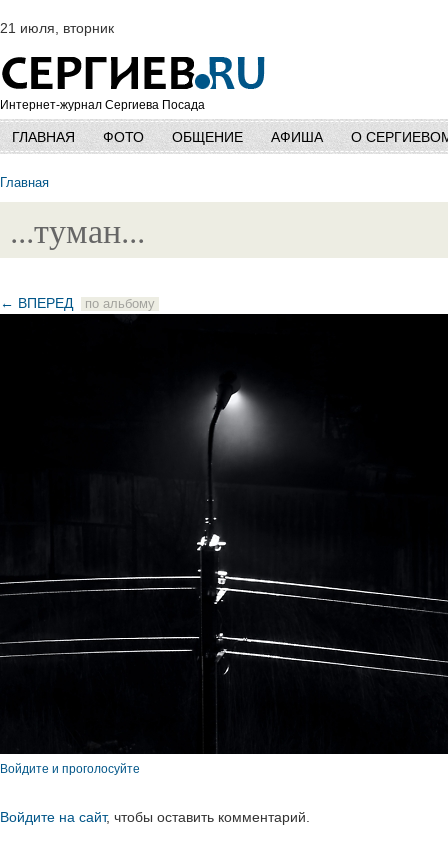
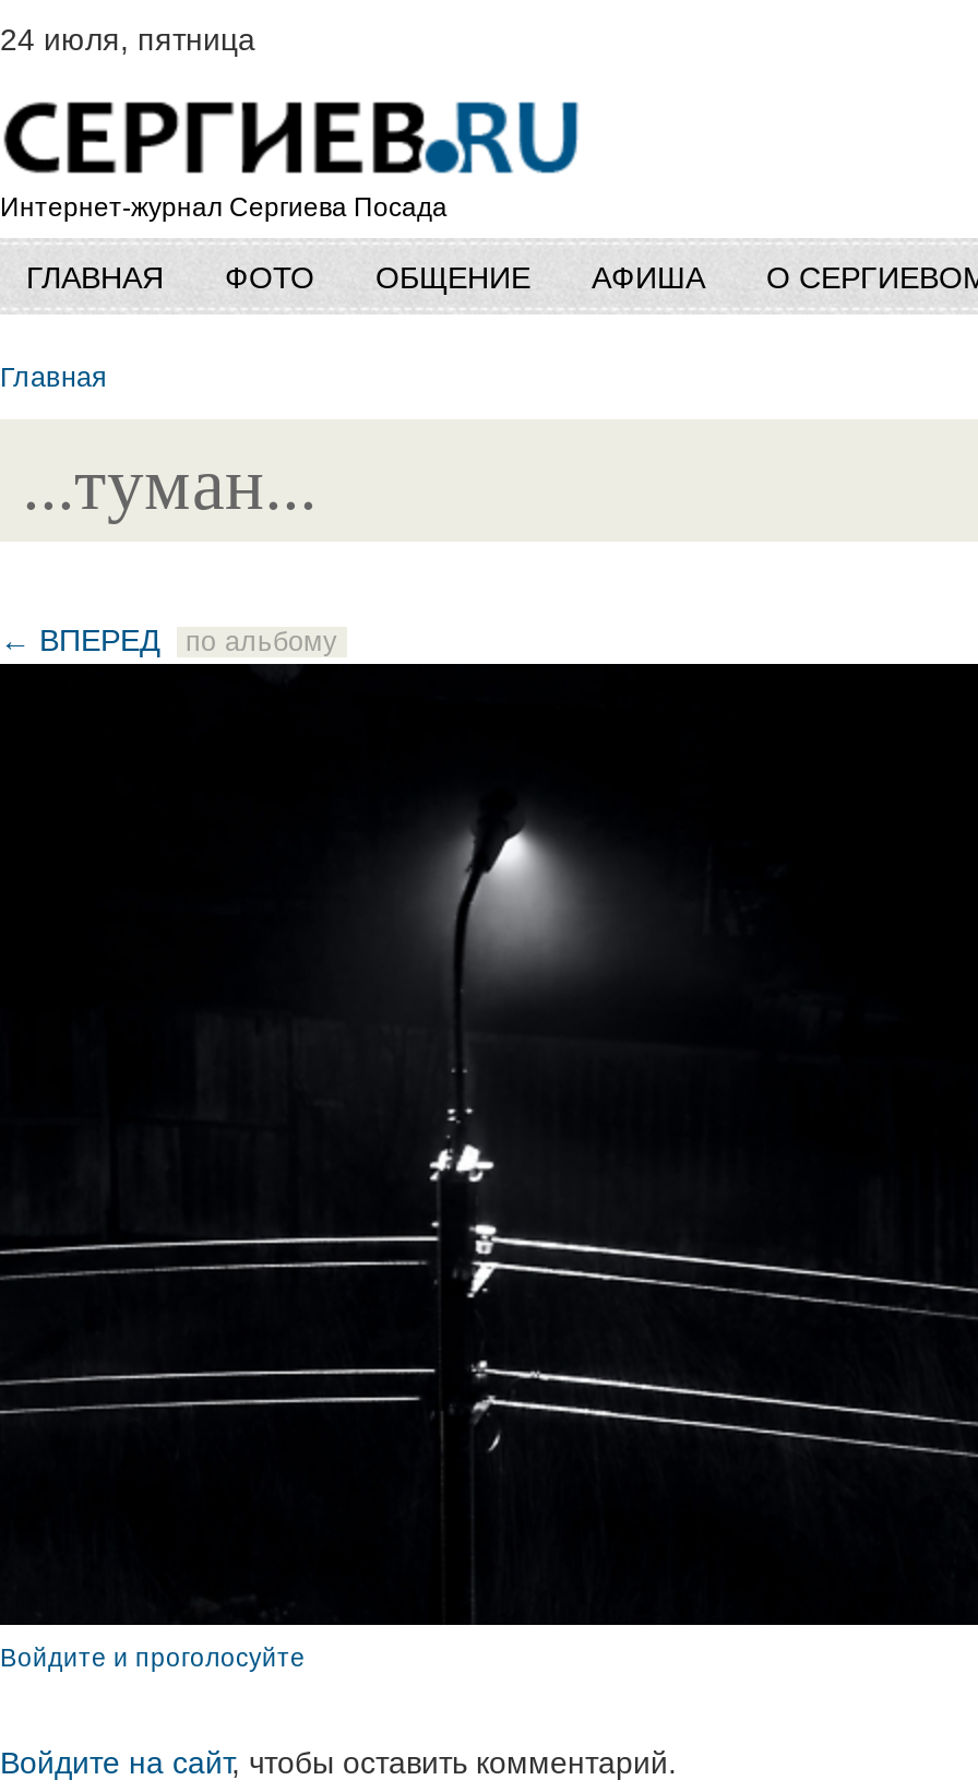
[0,20,114,36] 21 июля, вторник -> [0,22,255,57] 24 июля, пятница

